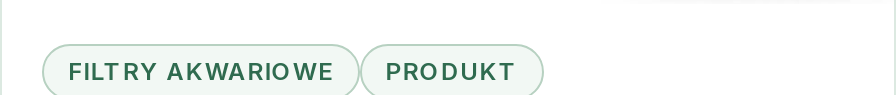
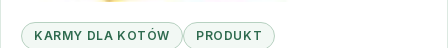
[68,55,333,85] FILTRY AKWARIOWE -> [34,28,170,43] KARMY DLA KOTÓW

